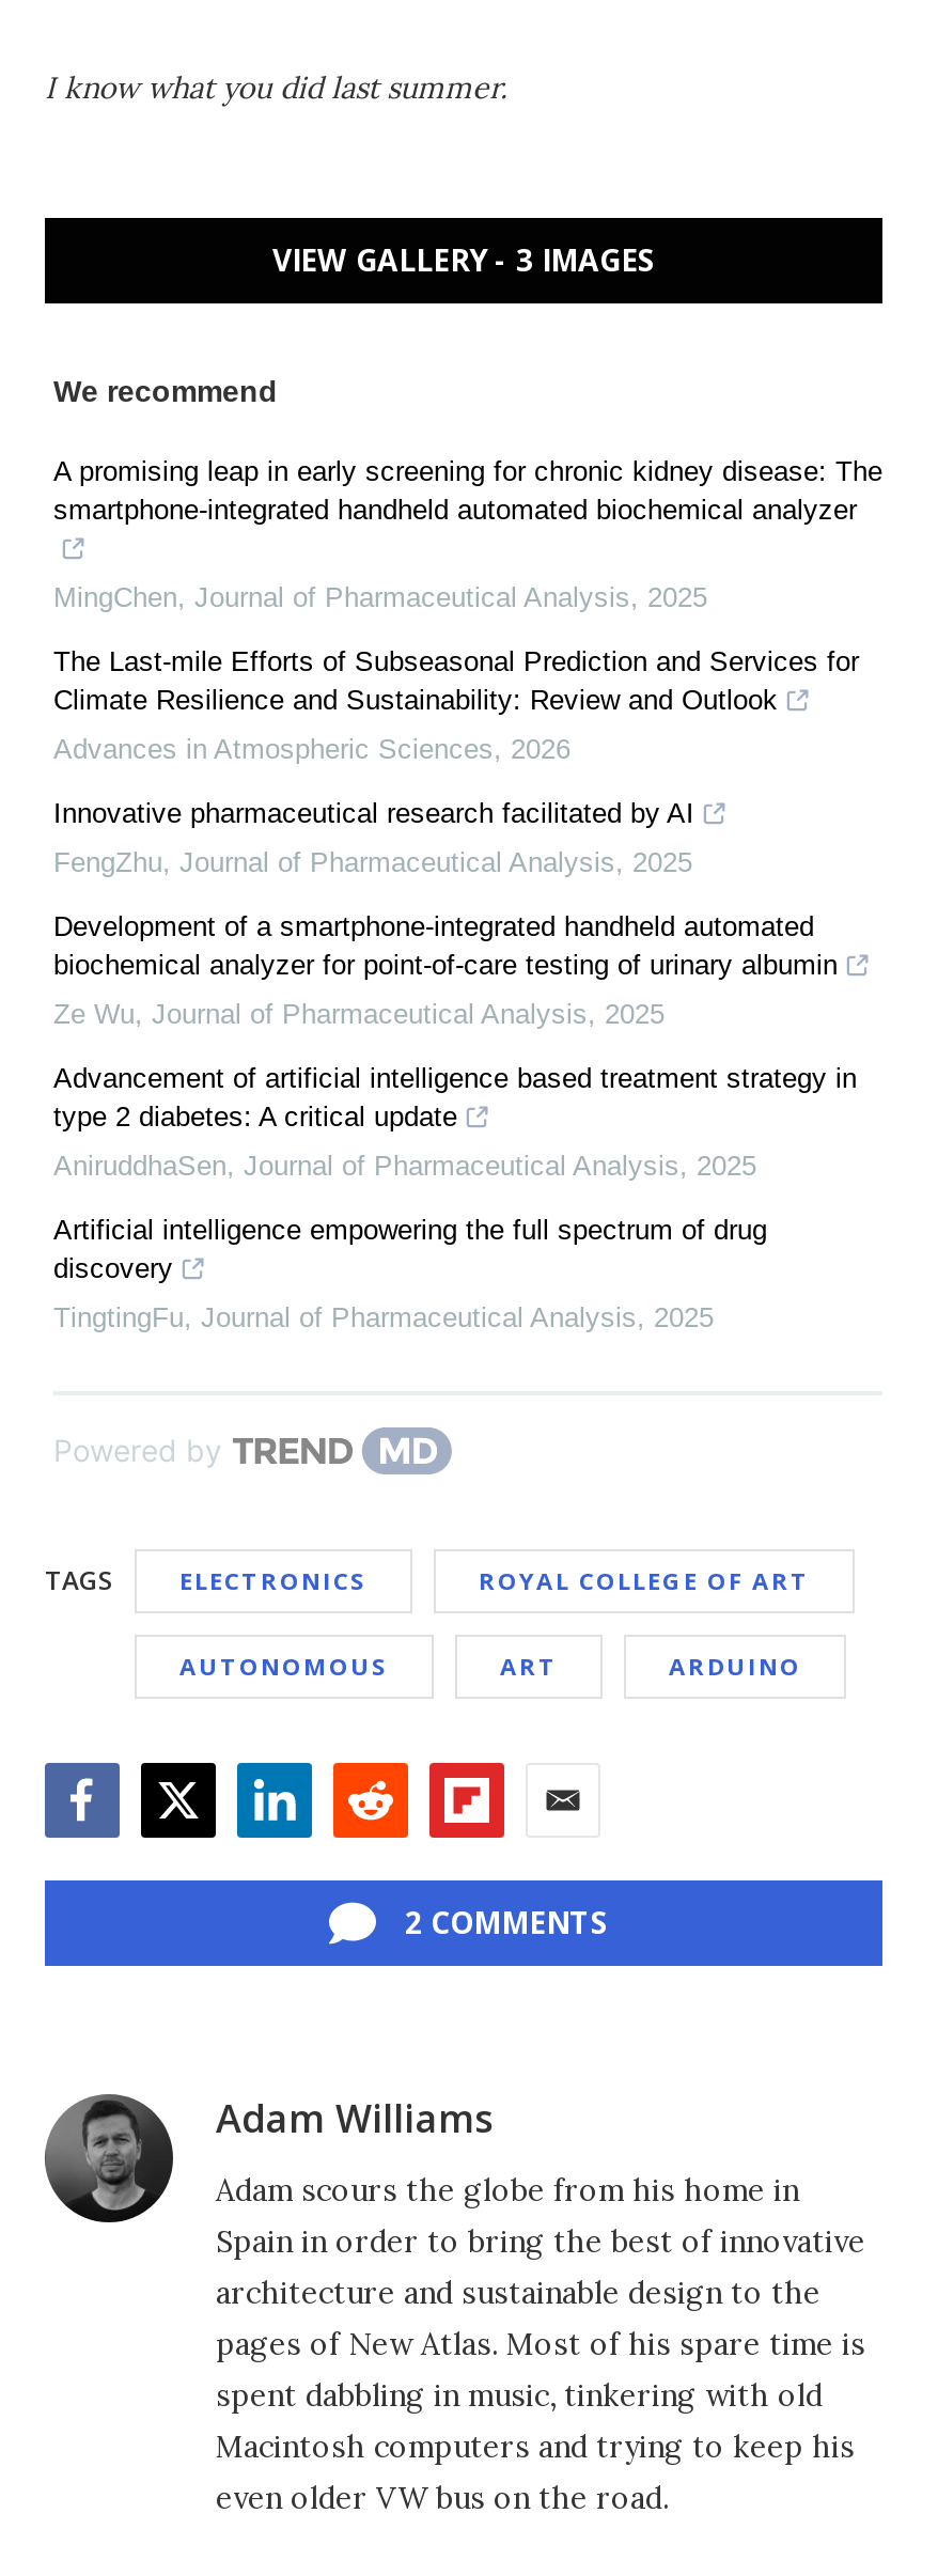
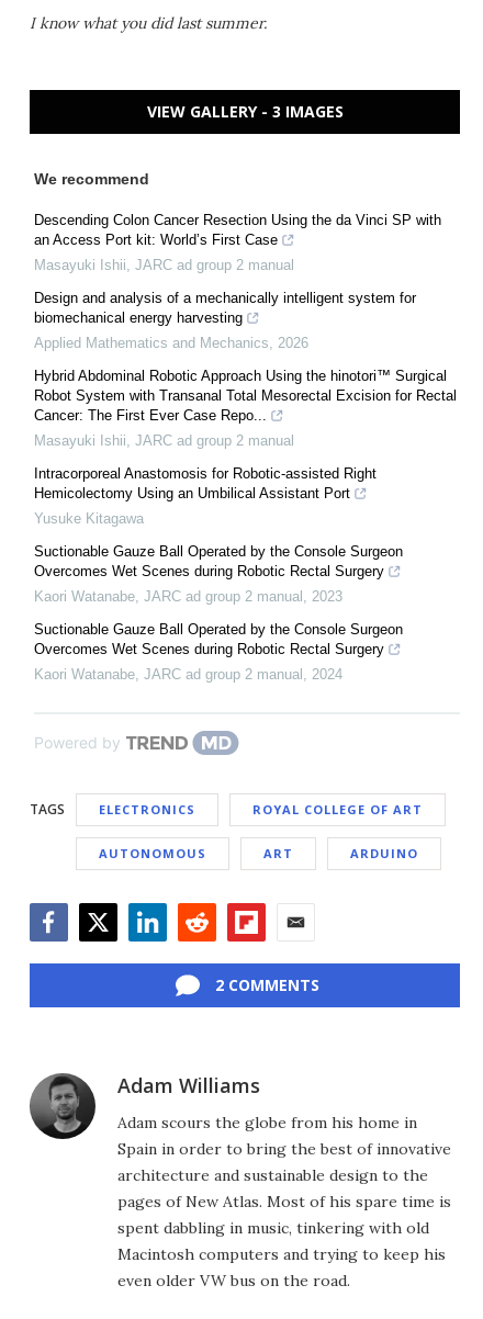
[53,456,882,527] A promising leap in early screening for chronic kidney disease: The | smartphone-integrated handheld automated biochemical analyzer -> [34,212,441,248] Descending Colon Cancer Resection Using the da Vinci SP with | an Access Port kit: World’s First Case
[53,582,707,614] MingChen, Journal of Pharmaceutical Analysis, 2025 -> [34,257,294,274] Masayuki Ishii, JARC ad group 2 manual
[53,646,859,717] The Last-mile Efforts of Subseasonal Prediction and Services for | Climate Resilience and Sustainability: Review and Outlook -> [34,290,416,326] Design and analysis of a mechanically intelligent system for | biomechanical energy harvesting
[53,734,570,766] Advances in Atmospheric Sciences, 2026 -> [34,335,308,352] Applied Mathematics and Mechanics, 2026
[53,798,694,830] Innovative pharmaceutical research facilitated by AI -> [34,368,457,424] Hybrid Abdominal Robotic Approach Using the hinotori™ Surgical | Robot System with Transanal Total Mesorectal Excision for Rectal | Cancer: The First Ever Case Repo...
[53,847,692,879] FengZhu, Journal of Pharmaceutical Analysis, 2025 -> [34,433,294,449] Masayuki Ishii, JARC ad group 2 manual
[53,911,838,982] Development of a smartphone-integrated handheld automated | biochemical analyzer for point-of-care testing of urinary albumin -> [34,466,377,502] Intracorporeal Anastomosis for Robotic-assisted Right | Hemicolectomy Using an Umbilical Assistant Port
[53,999,665,1031] Ze Wu, Journal of Pharmaceutical Analysis, 2025 -> [34,511,144,527] Yusuke Kitagawa
[53,1063,857,1133] Advancement of artificial intelligence based treatment strategy in | type 2 diabetes: A critical update -> [34,544,403,580] Suctionable Gauze Ball Operated by the Console Surgeon | Overcomes Wet Scenes during Robotic Rectal Surgery
[53,1150,756,1183] AniruddhaSen, Journal of Pharmaceutical Analysis, 2025 -> [34,589,342,605] Kaori Watanabe, JARC ad group 2 manual, 2023
[53,1215,767,1285] Artificial intelligence empowering the full spectrum of drug | discovery -> [34,622,403,658] Suctionable Gauze Ball Operated by the Console Surgeon | Overcomes Wet Scenes during Robotic Rectal Surgery
[53,1302,714,1334] TingtingFu, Journal of Pharmaceutical Analysis, 2025 -> [34,667,342,683] Kaori Watanabe, JARC ad group 2 manual, 2024

